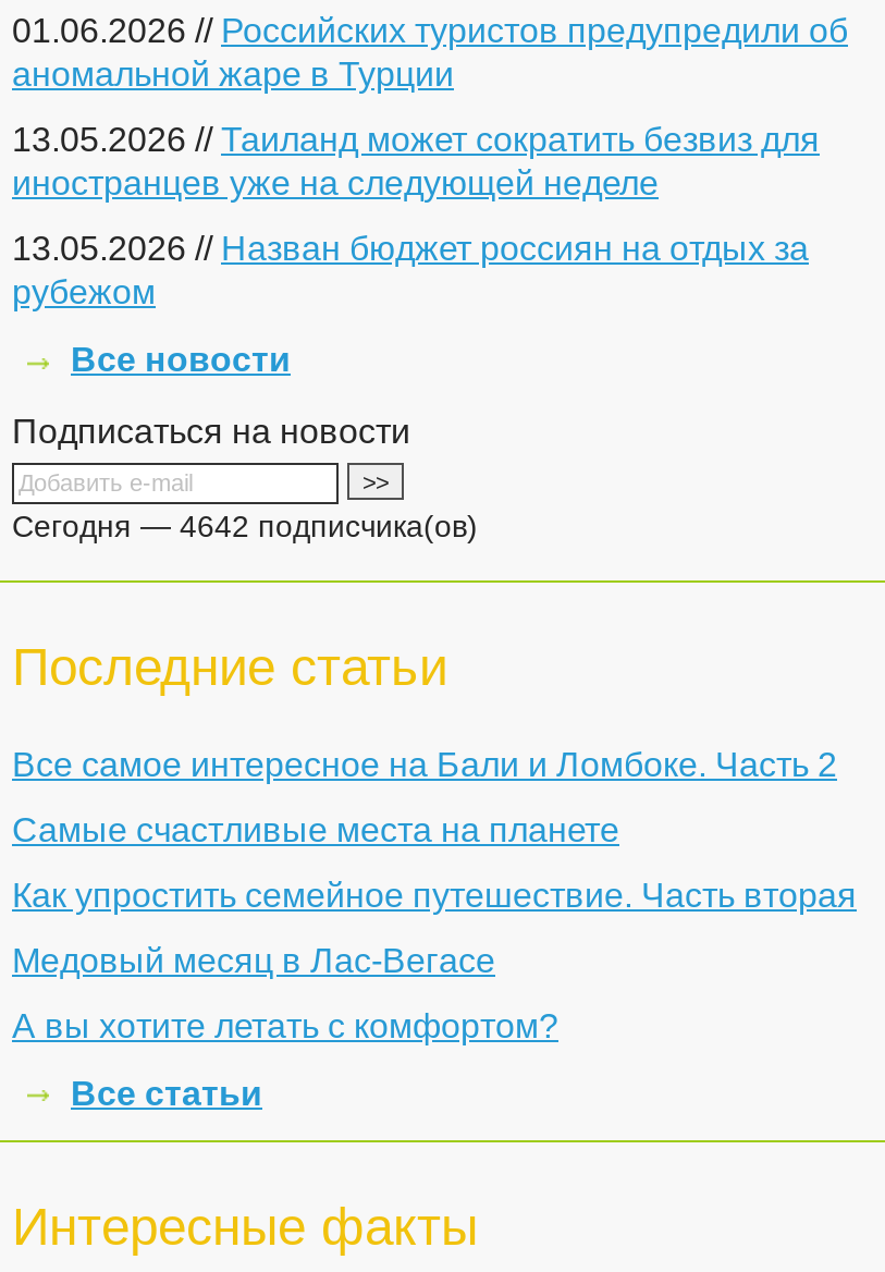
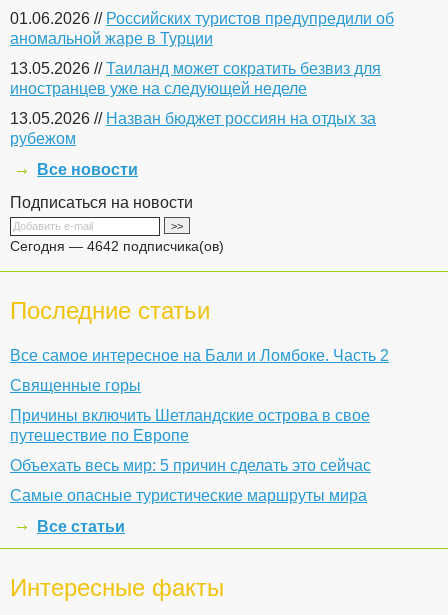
[12,811,619,848] Самые счастливые места на планете -> [10,377,141,394] Священные горы
[12,877,857,914] Как упростить семейное путешествие. Часть вторая -> [10,407,370,444] Причины включить Шетландские острова в свое | путешествие по Европе
[12,942,495,979] Медовый месяц в Лас-Вегасе -> [10,457,371,474] Объехать весь мир: 5 причин сделать это сейчас
[12,1007,558,1044] А вы хотите летать с комфортом? -> [10,487,367,504] Самые опасные туристические маршруты мира

